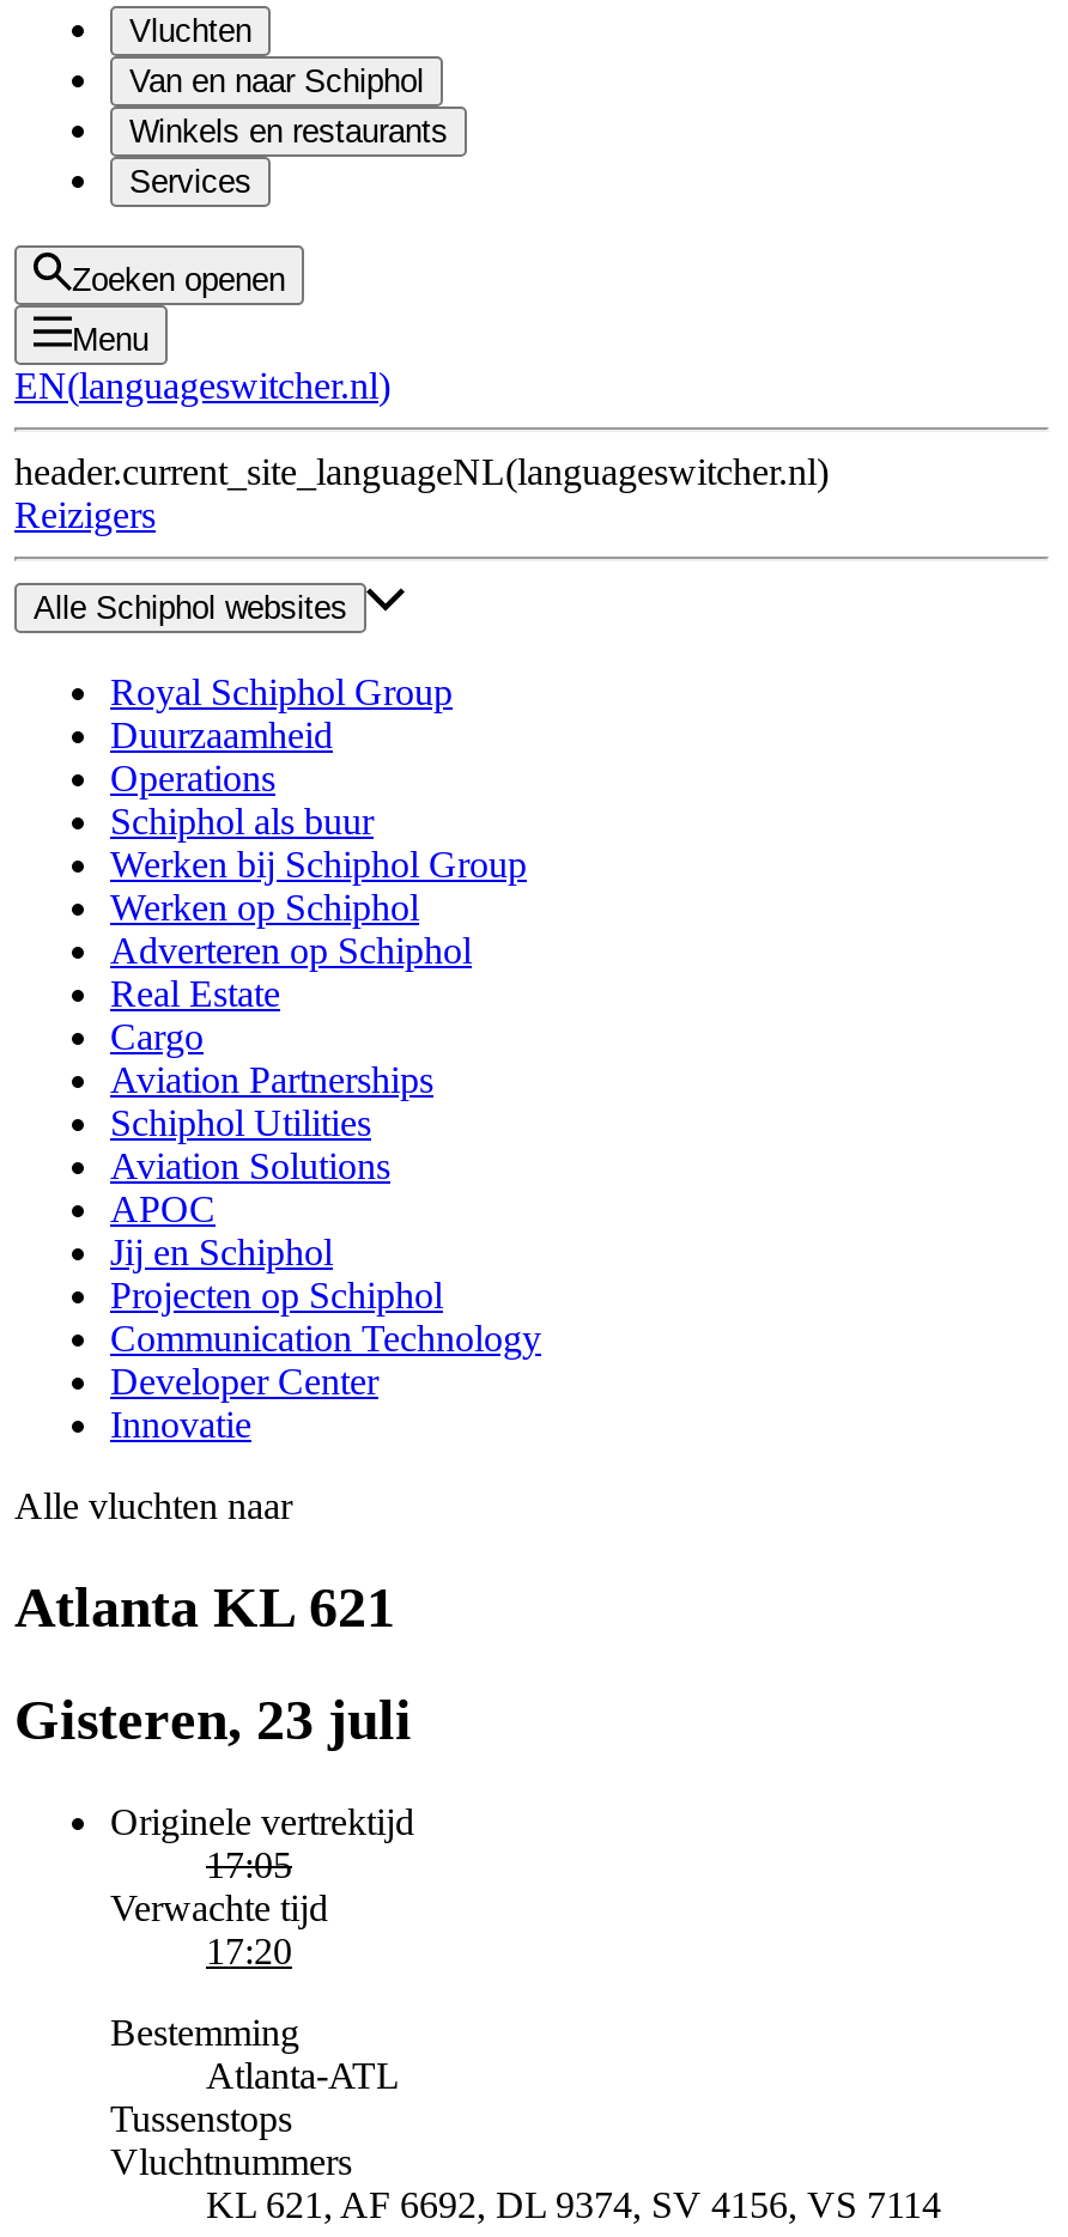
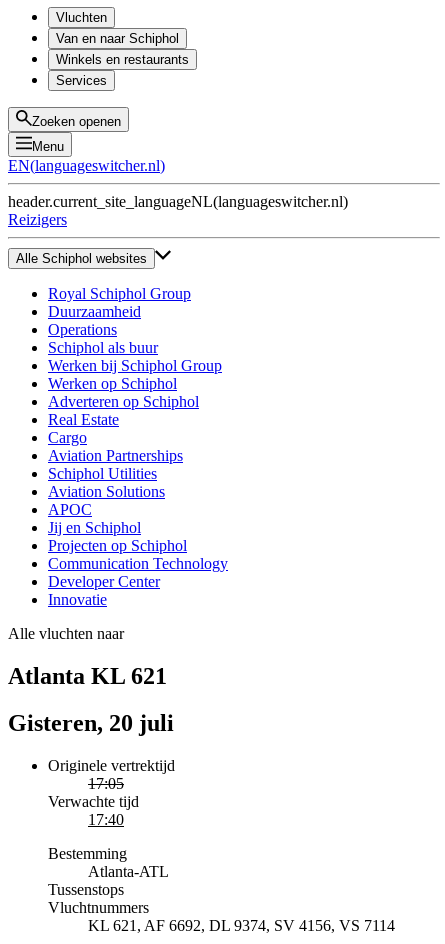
[14,1688,412,1751] Gisteren, 23 juli -> [8,710,174,736] Gisteren, 20 juli
[206,1930,292,1971] 17:20 -> [88,811,124,828] 17:40

